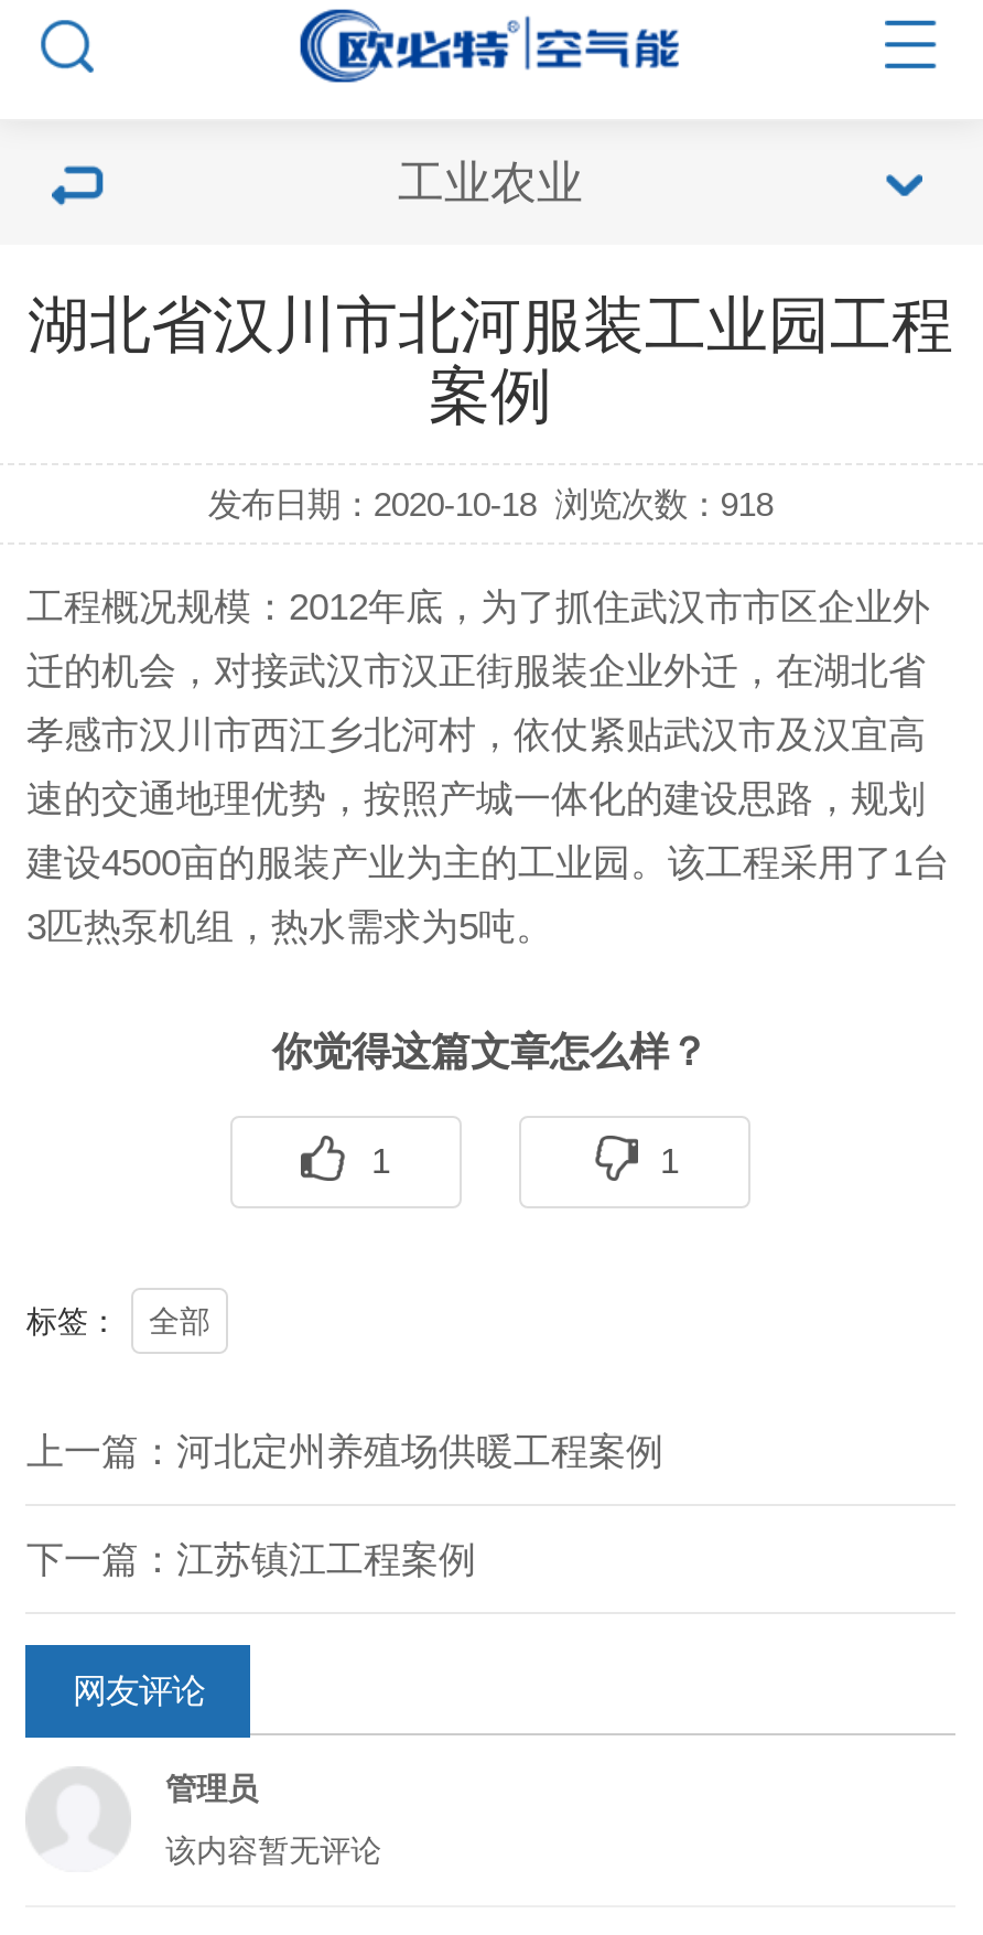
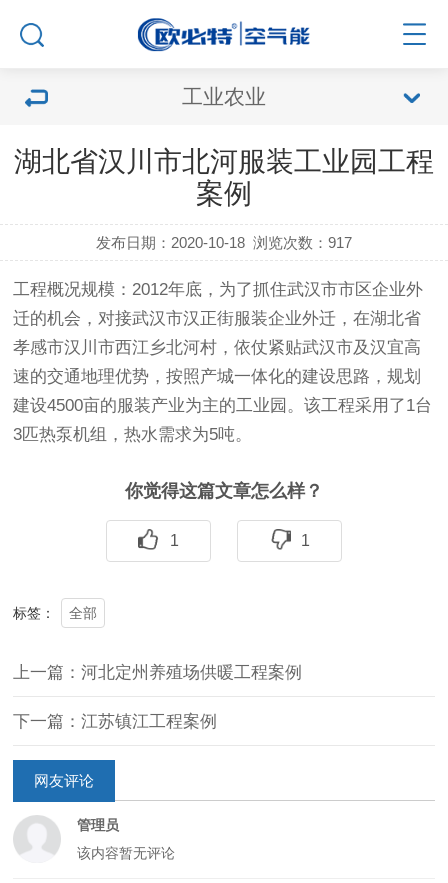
[208,485,773,523] 发布日期：2020-10-18 浏览次数：918 -> [96,234,352,251] 发布日期：2020-10-18 浏览次数：917

